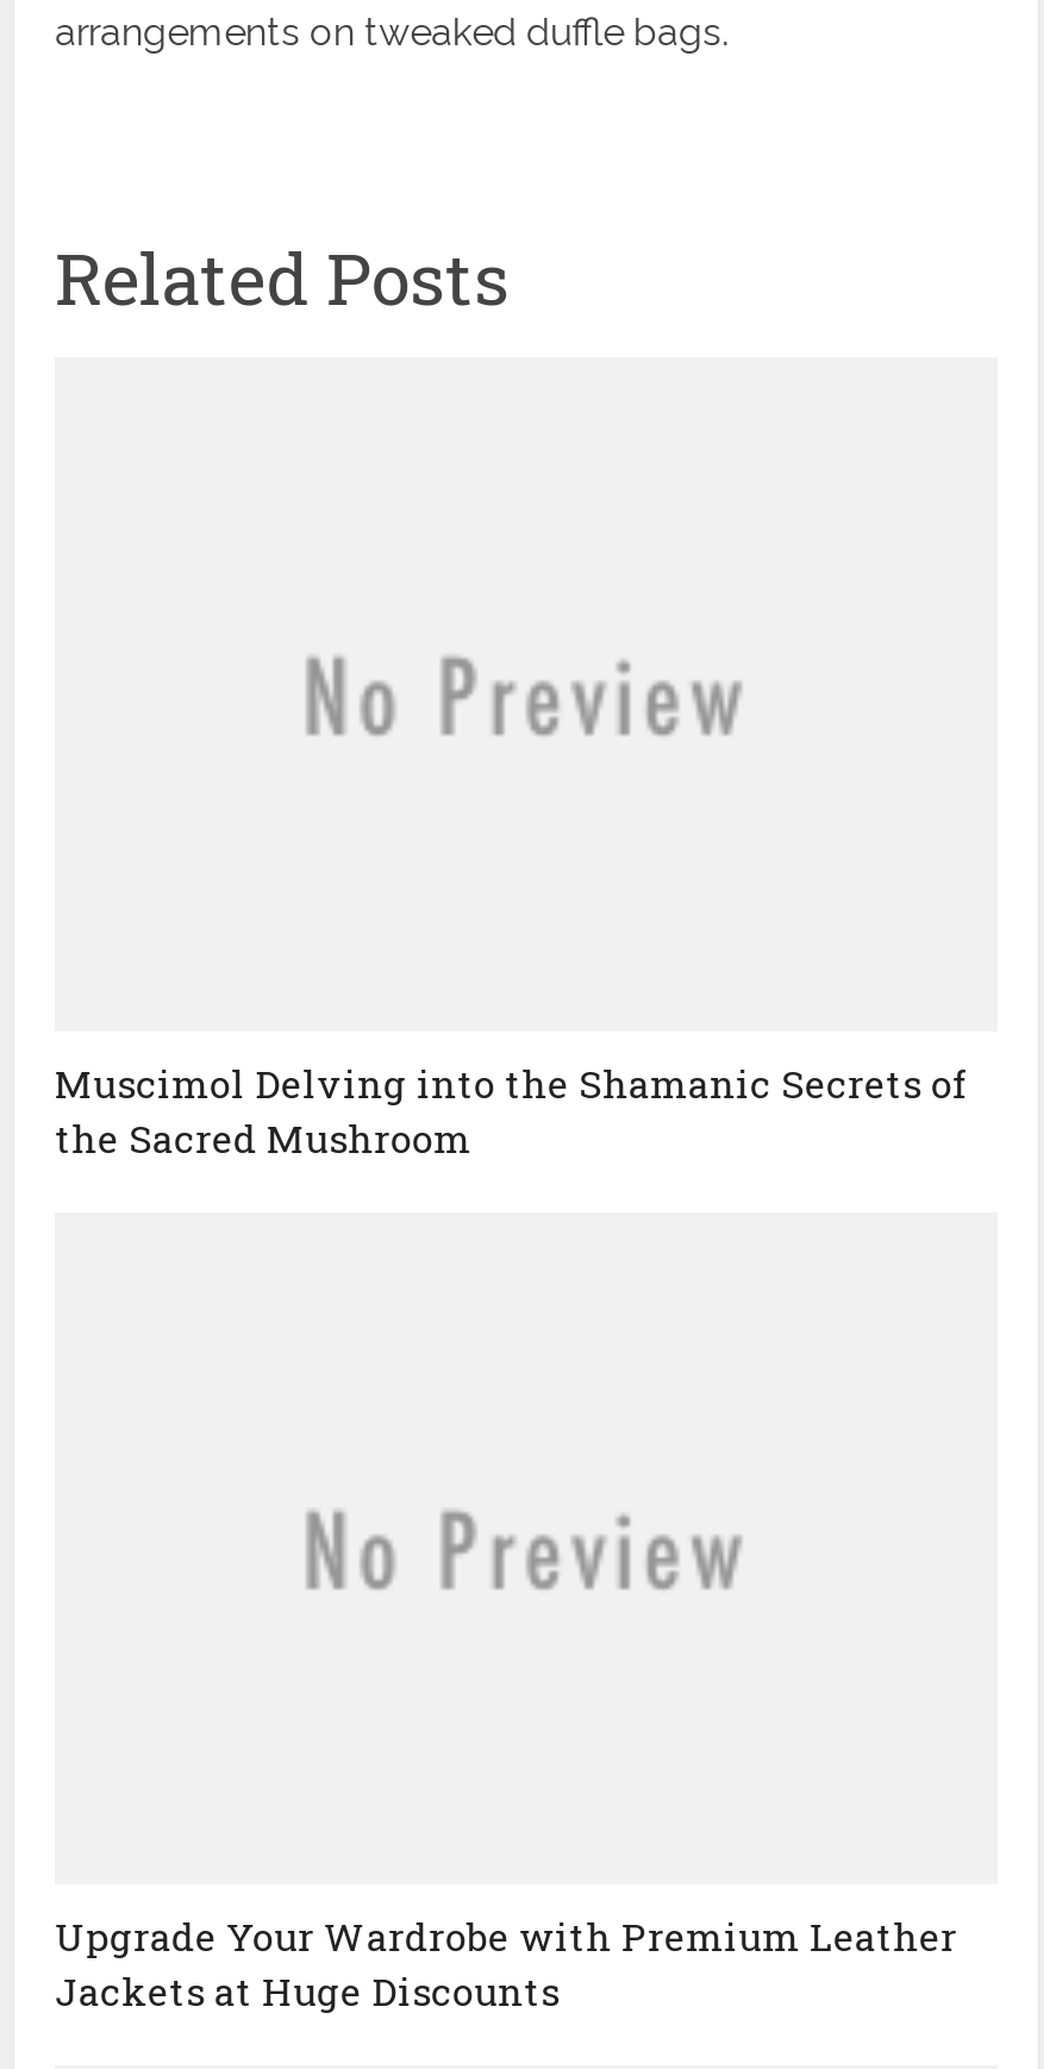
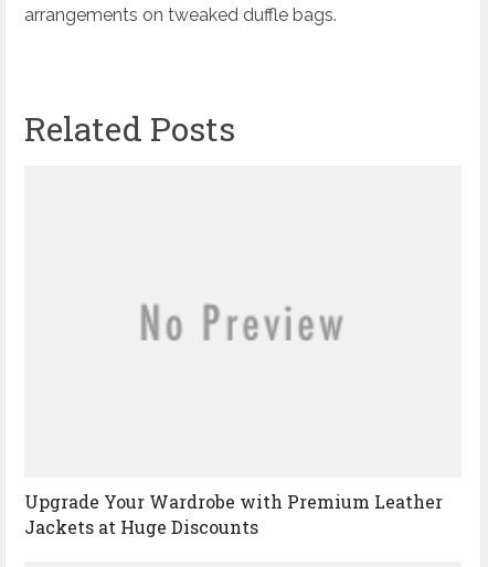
[55,1057,969,1162] Muscimol Delving into the Shamanic Secrets of | the Sacred Mushroom -> none

